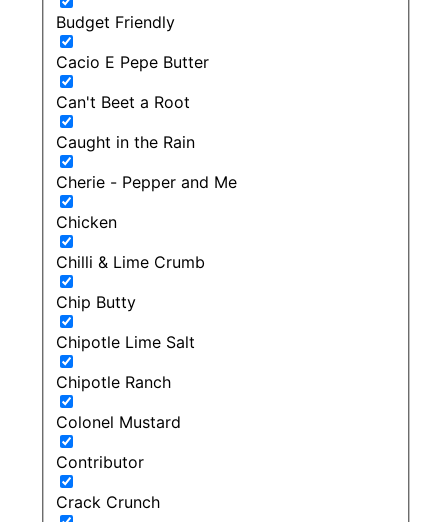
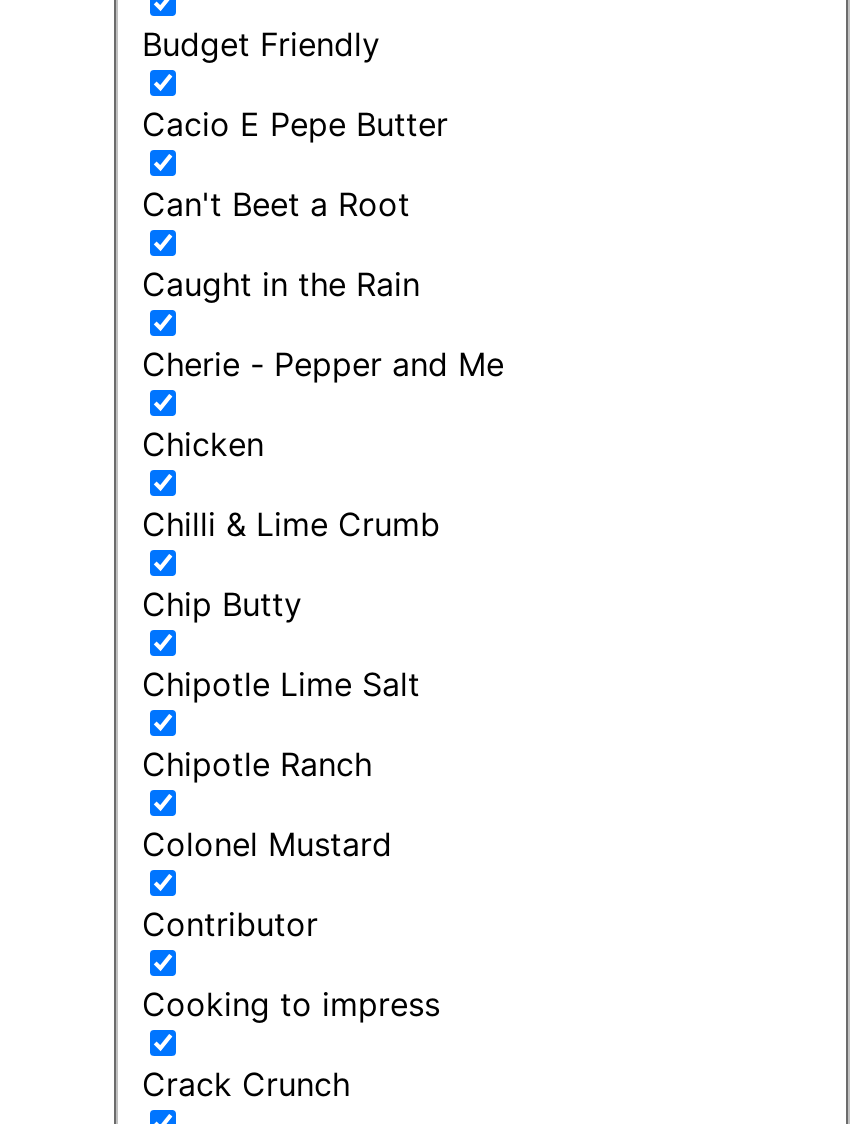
none -> [142,984,440,1024] Cooking to impress

